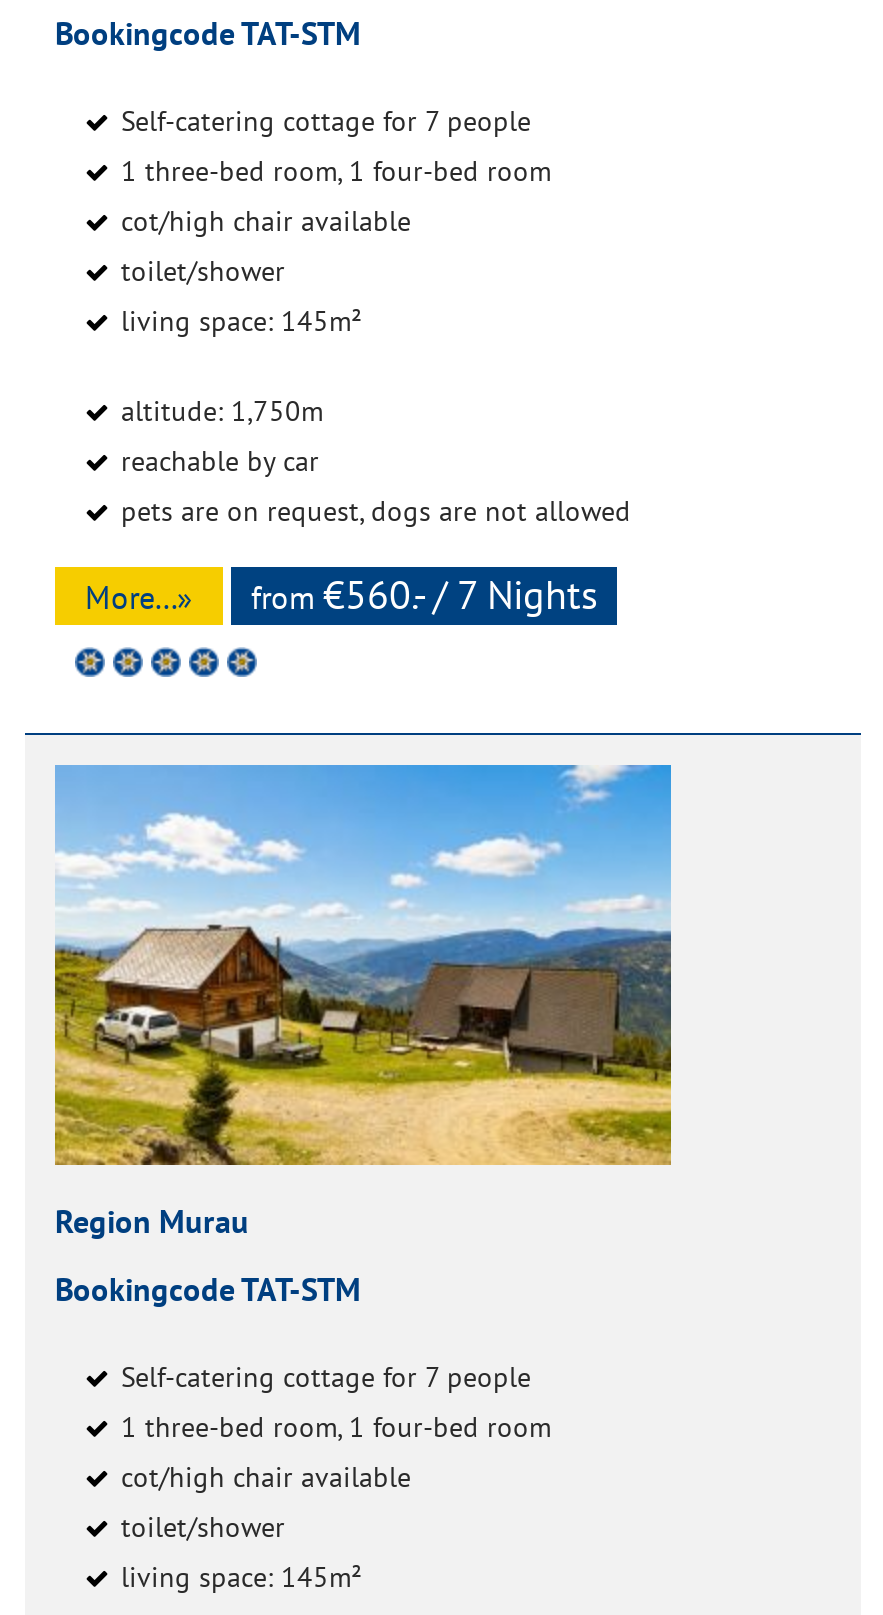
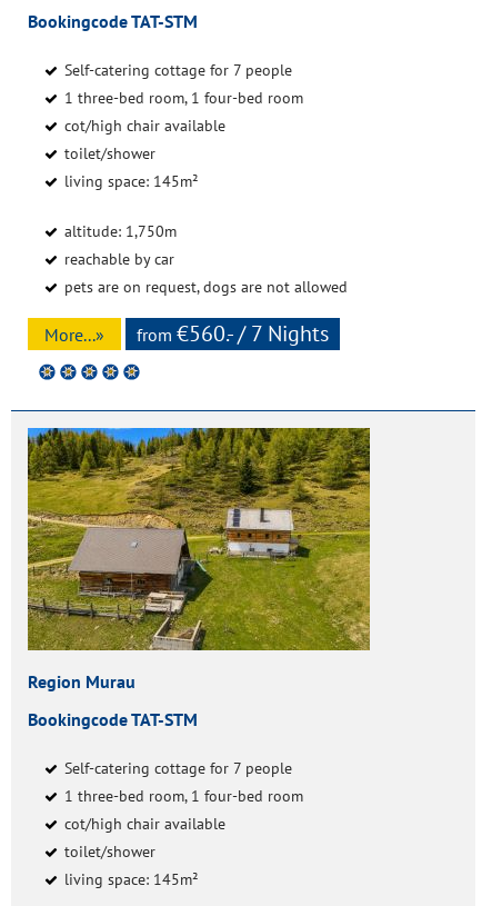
[53,764,673,1166] [image] -> [27,427,371,651] [image]

